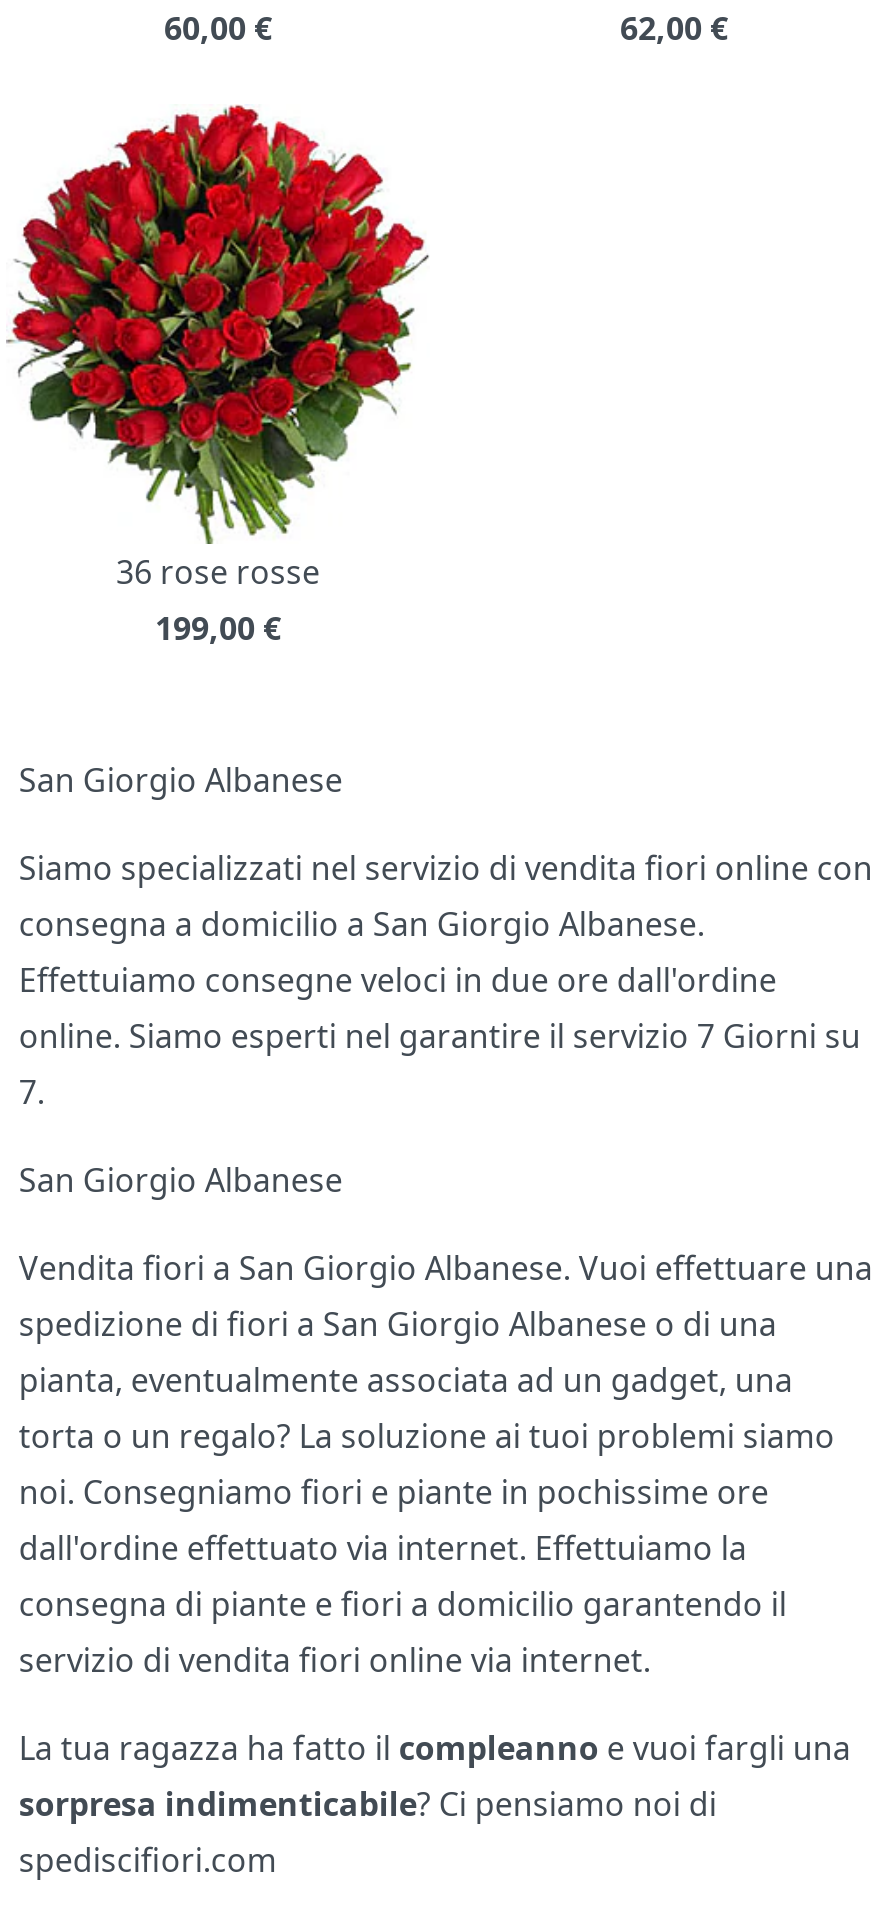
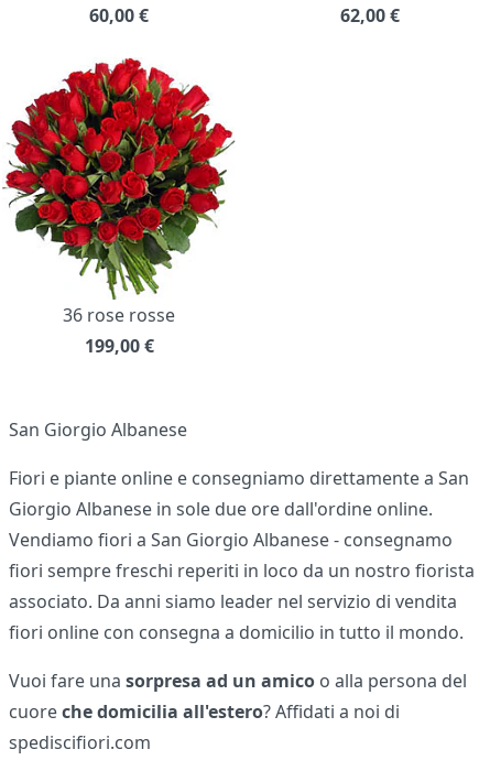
[19,847,873,1827] Siamo specializzati nel servizio di vendita fiori online con | consegna a domicilio a San Giorgio Albanese. | Effettuiamo consegne veloci in due ore dall'ordine | online. Siamo esperti nel garantire il servizio 7 Giorni su | 7. | San Giorgio Albanese | Vendita fiori a San Giorgio Albanese. Vuoi effettuare una | spedizione di fiori a San Giorgio Albanese o di una | pianta, eventualmente associata ad un gadget, una | torta o un regalo? La soluzione ai tuoi problemi siamo | noi. Consegniamo fiori e piante in pochissime ore | dall'ordine effettuato via internet. Effettuiamo la | consegna di piante e fiori a domicilio garantendo il | servizio di vendita fiori online via internet. | La tua ragazza ha fatto il compleanno e vuoi fargli una | sorpresa indimenticabile? Ci pensiamo noi di -> [9,466,475,724] Fiori e piante online e consegniamo direttamente a San | Giorgio Albanese in sole due ore dall'ordine online. | Vendiamo fiori a San Giorgio Albanese - consegnamo | fiori sempre freschi reperiti in loco da un nostro fiorista | associato. Da anni siamo leader nel servizio di vendita | fiori online con consegna a domicilio in tutto il mondo. | Vuoi fare una sorpresa ad un amico o alla persona del | cuore che domicilia all'estero? Affidati a noi di

